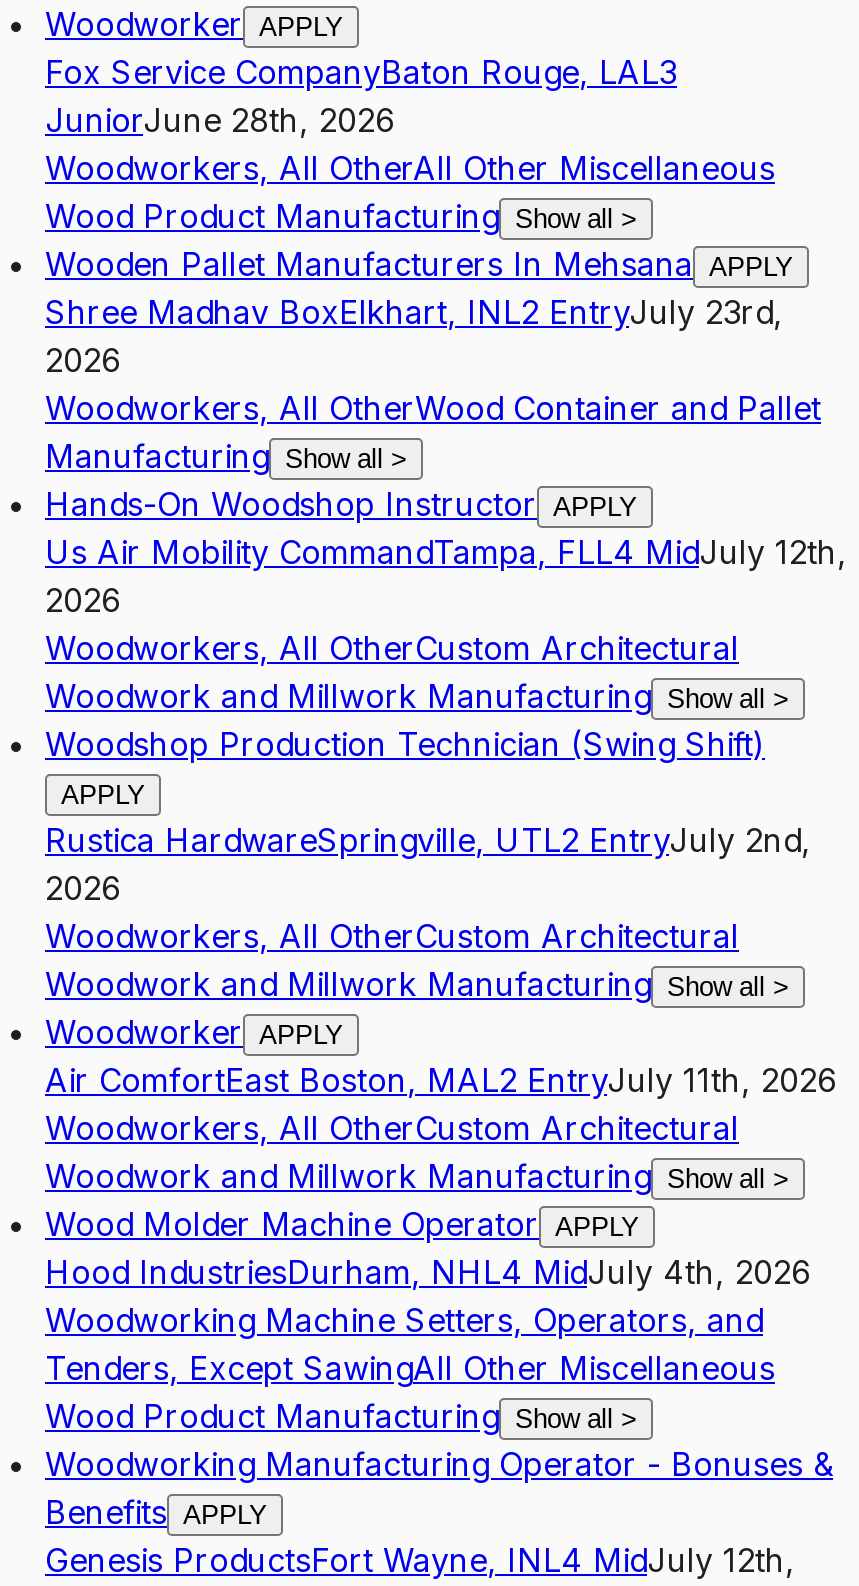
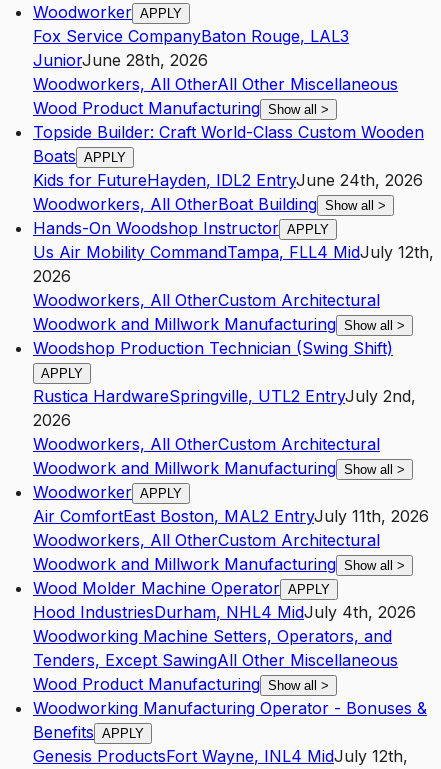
[45,244,821,476] Wooden Pallet Manufacturers In Mehsana APPLY | Shree Madhav BoxElkhart, IN L2 EntryJuly 23rd, | 2026 | Woodworkers, All OtherWood Container and Pallet | Manufacturing Show all> -> [33,122,424,214] Topside Builder: Craft World-Class Custom Wooden | Boats APPLY | Kids for FutureHayden, IDL2 EntryJune 24th, 2026 | Woodworkers, All OtherBoat Building Show all>

